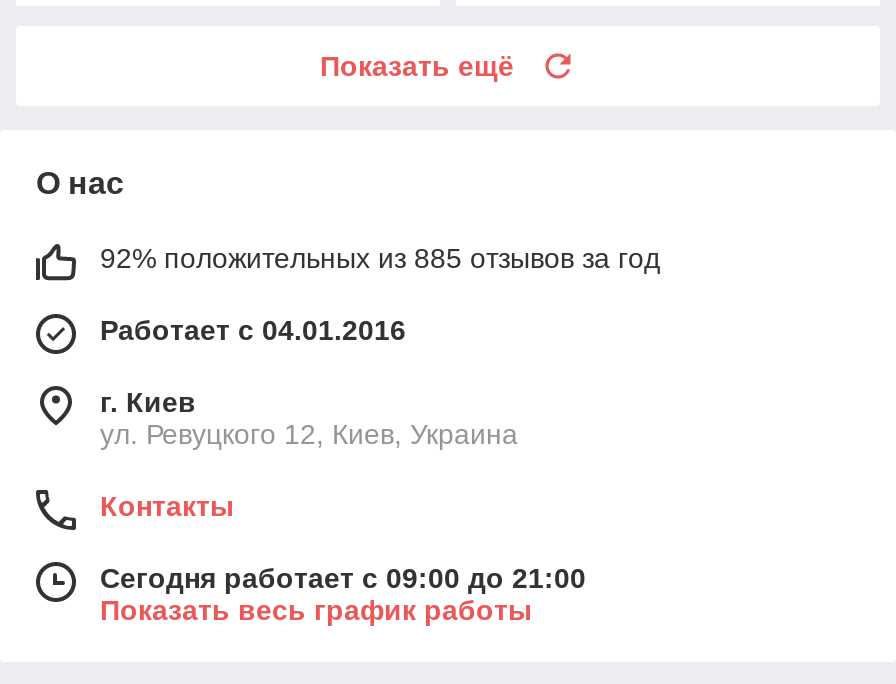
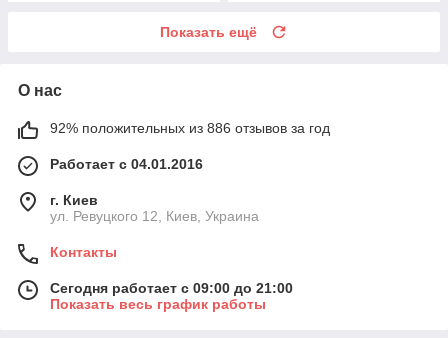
[100,243,660,275] 92% положительных из 885 отзывов за год -> [50,120,330,136] 92% положительных из 886 отзывов за год

